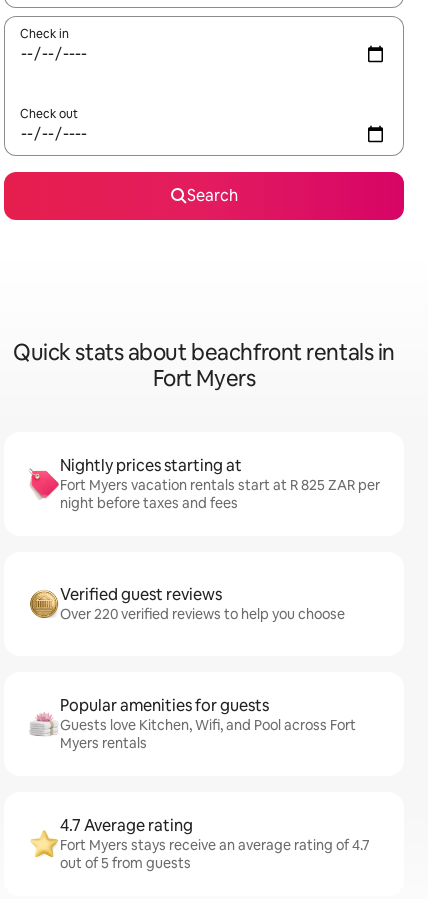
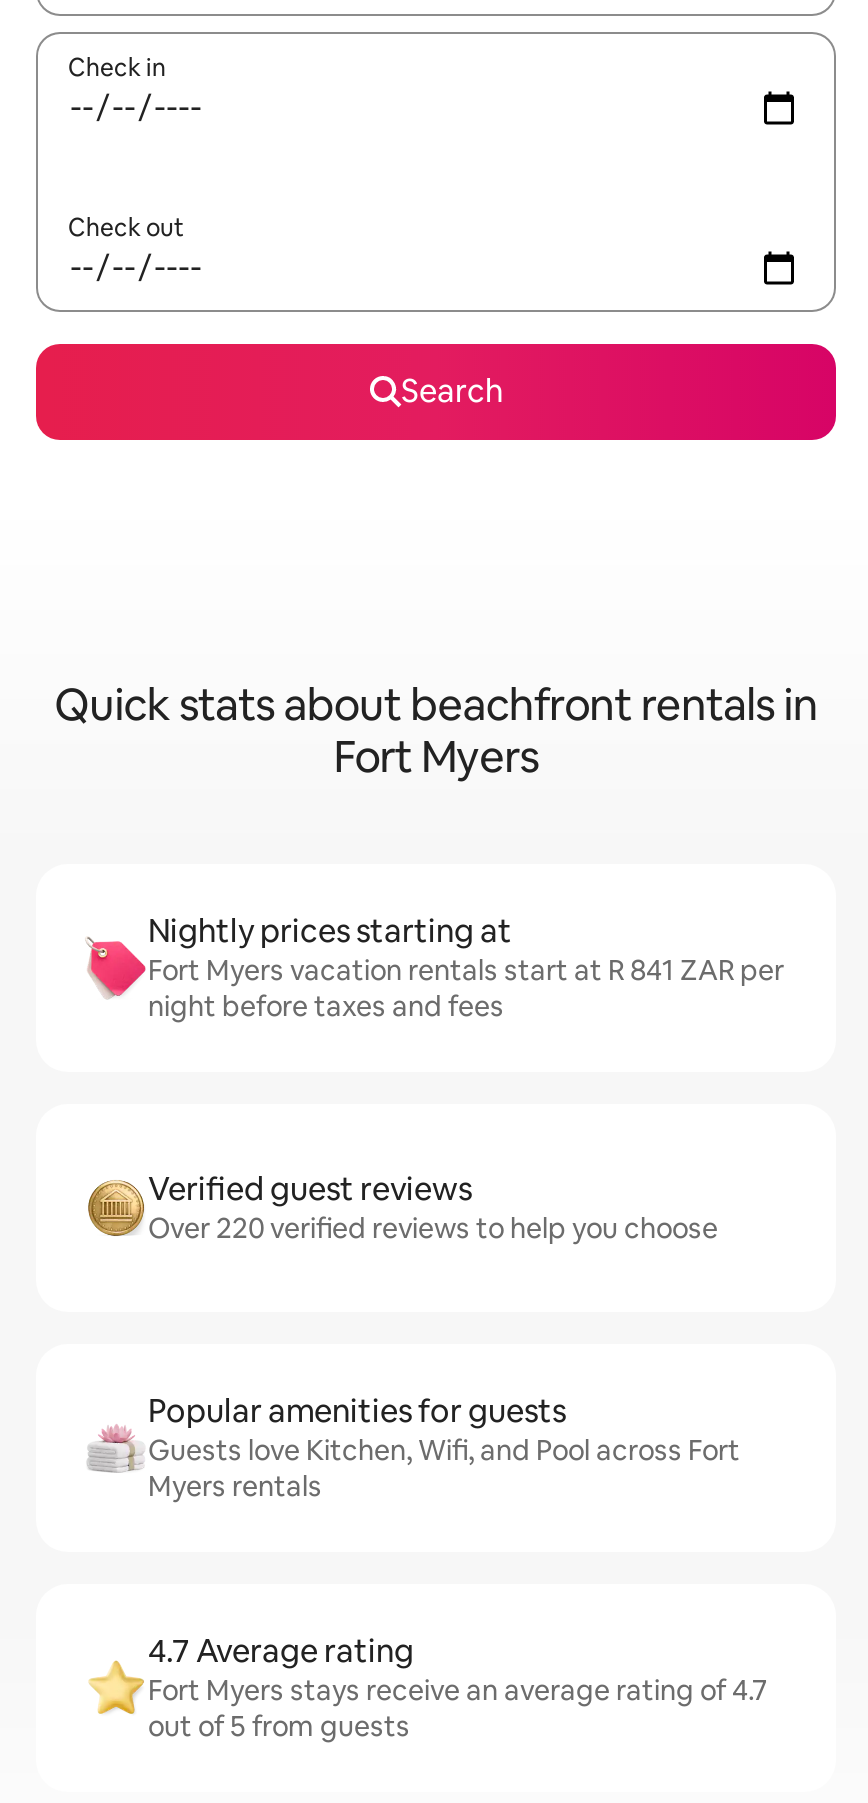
[60,476,380,494] Fort Myers vacation rentals start at R 825 ZAR per -> [148,952,784,988] Fort Myers vacation rentals start at R 841 ZAR per

